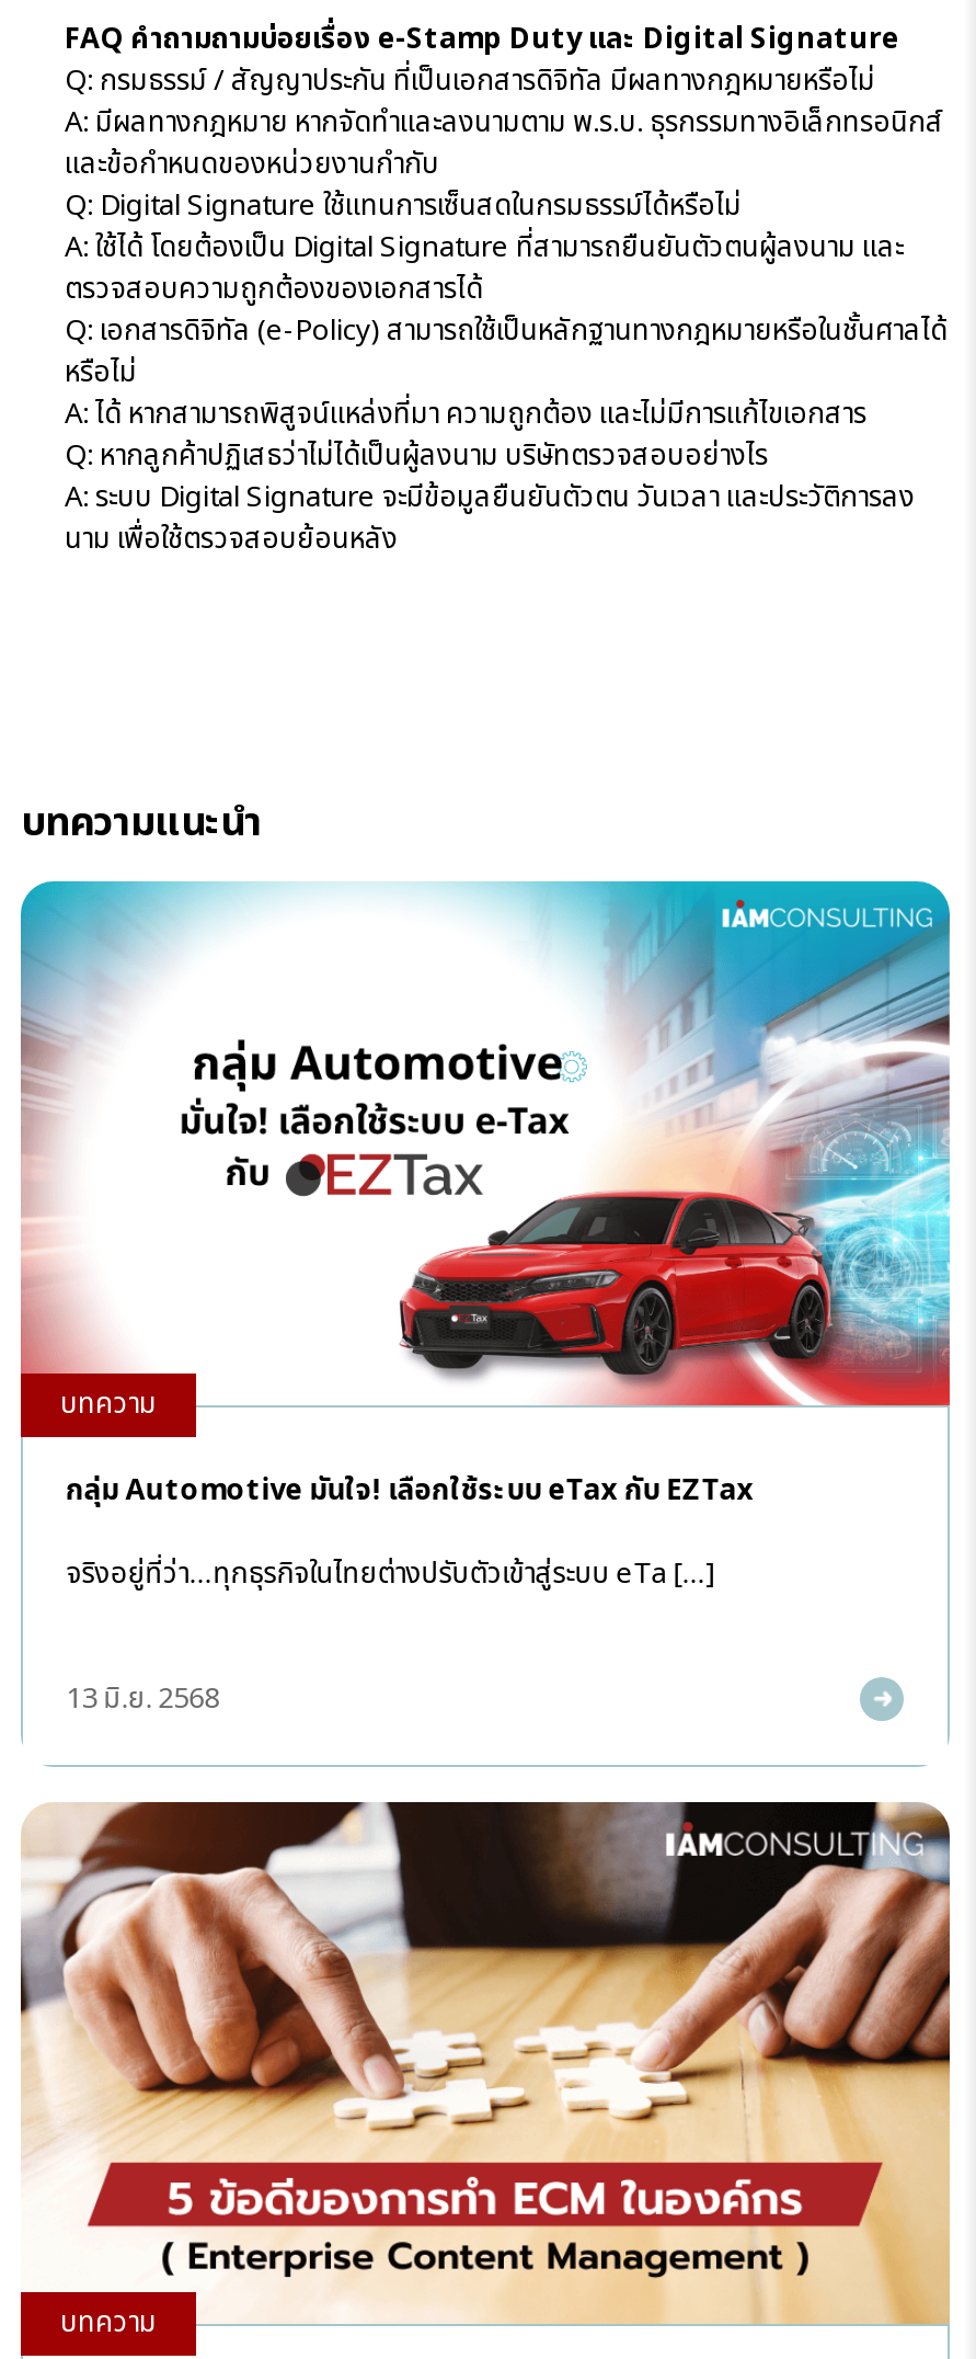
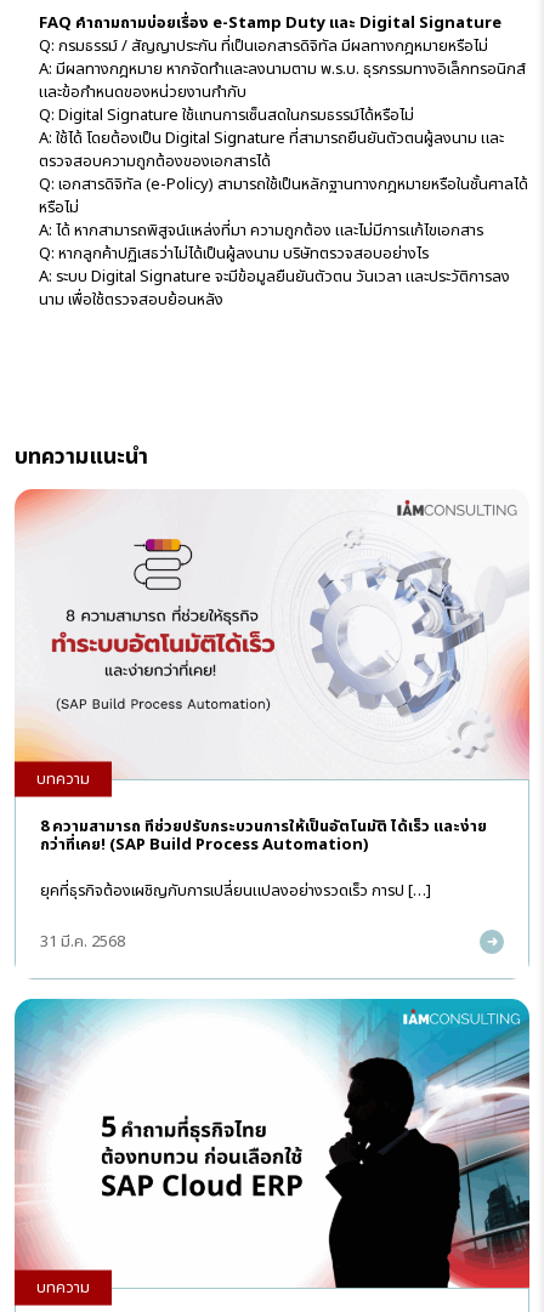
[19,879,952,1512] [image] | กลุ่ม Automotive มั่นใจ! เลือกใช้ระบบ eTax กับ EZTax -> [15,488,531,856] [image] | 8 ความสามารถ ที่ช่วยปรับกระบวนการให้เป็นอัตโนมัติ ได้เร็ว และง่าย | กว่าที่เคย! (SAP Build Process Automation)
[66,1551,715,1595] จริงอยู่ที่ว่า…ทุกธุรกิจในไทยต่างปรับตัวเข้าสู่ระบบ eTa […] -> [40,878,431,903] ยุคที่ธุรกิจต้องเผชิญกับการเปลี่ยนแปลงอย่างรวดเร็ว การป […]
[66,1676,220,1720] 13 มิ.ย. 2568 -> [40,929,125,953] 31 มี.ค. 2568
[21,1800,952,2326] [image] -> [13,998,531,1289] [image]

